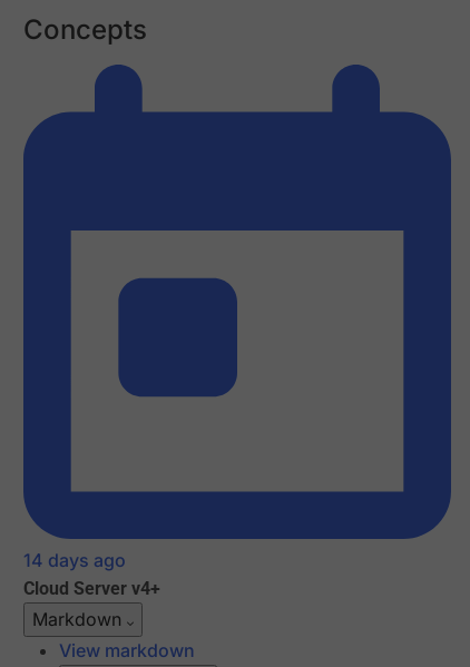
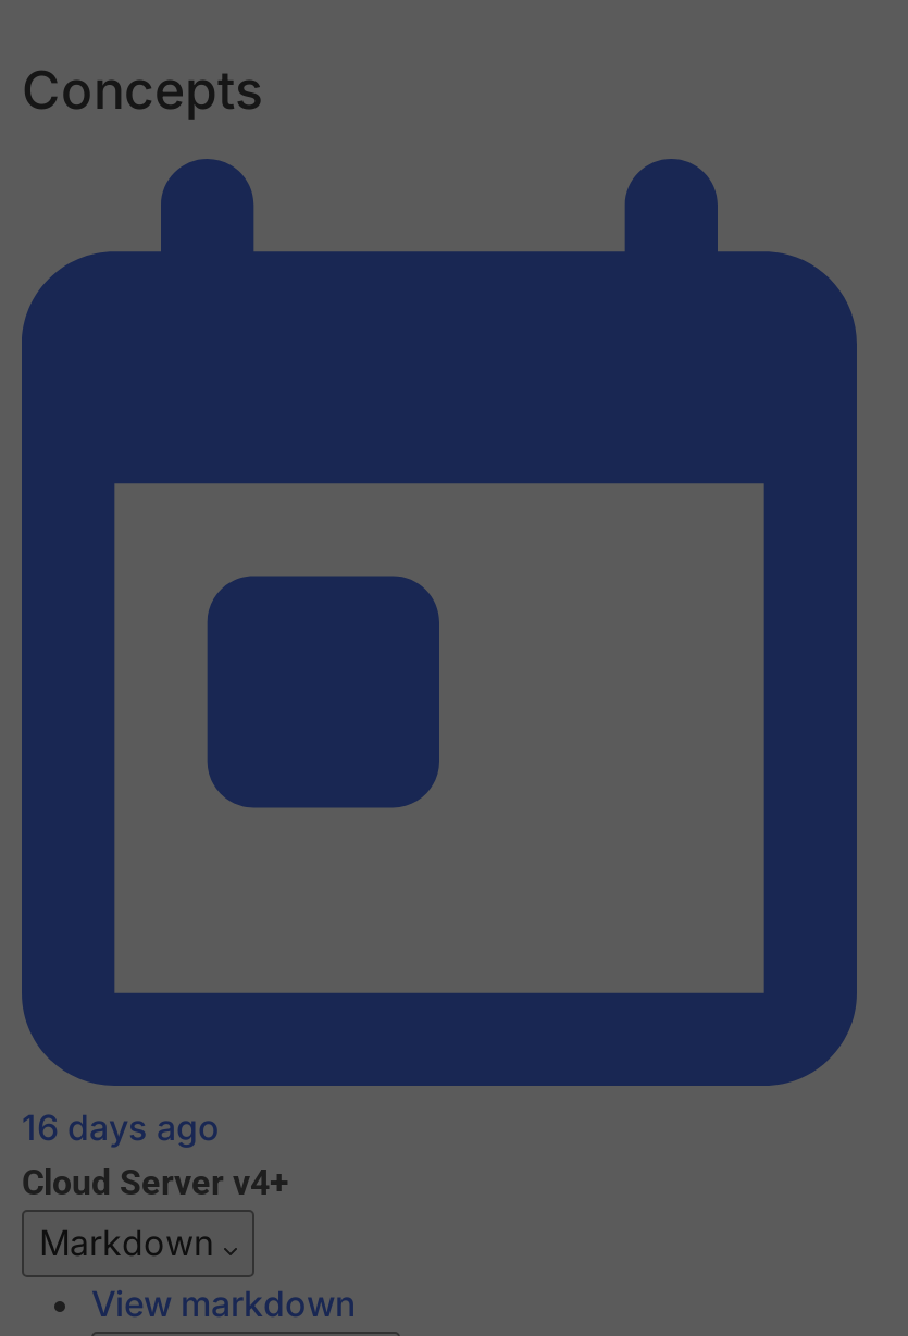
[23,550,126,572] 14 days ago -> [22,1106,220,1150] 16 days ago

